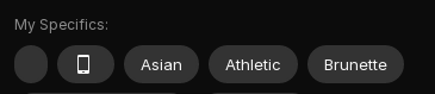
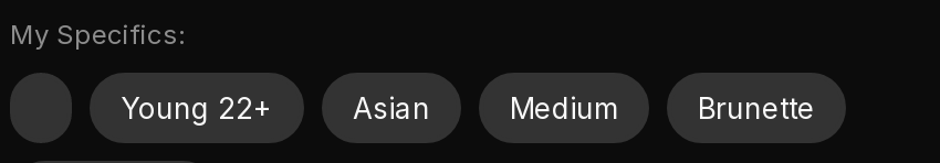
[225,54,281,74] Athletic -> [510,90,618,125] Medium
none -> [121,90,273,125] Young 22+

